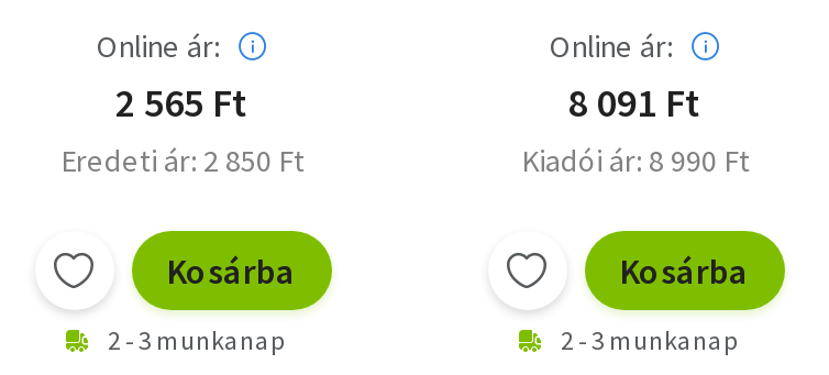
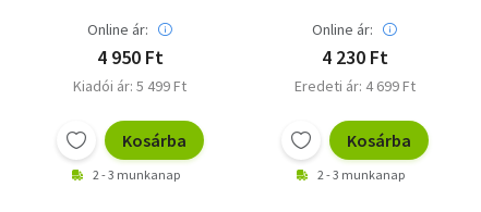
[115,77,250,128] 2 565 Ft -> [97,45,163,70] 4 950 Ft
[568,77,703,128] 8 091 Ft -> [321,45,388,70] 4 230 Ft
[60,141,305,181] Eredeti ár: 2 850 Ft -> [73,76,187,96] Kiadói ár: 5 499 Ft
[521,141,750,181] Kiadói ár: 8 990 Ft -> [294,76,415,96] Eredeti ár: 4 699 Ft

